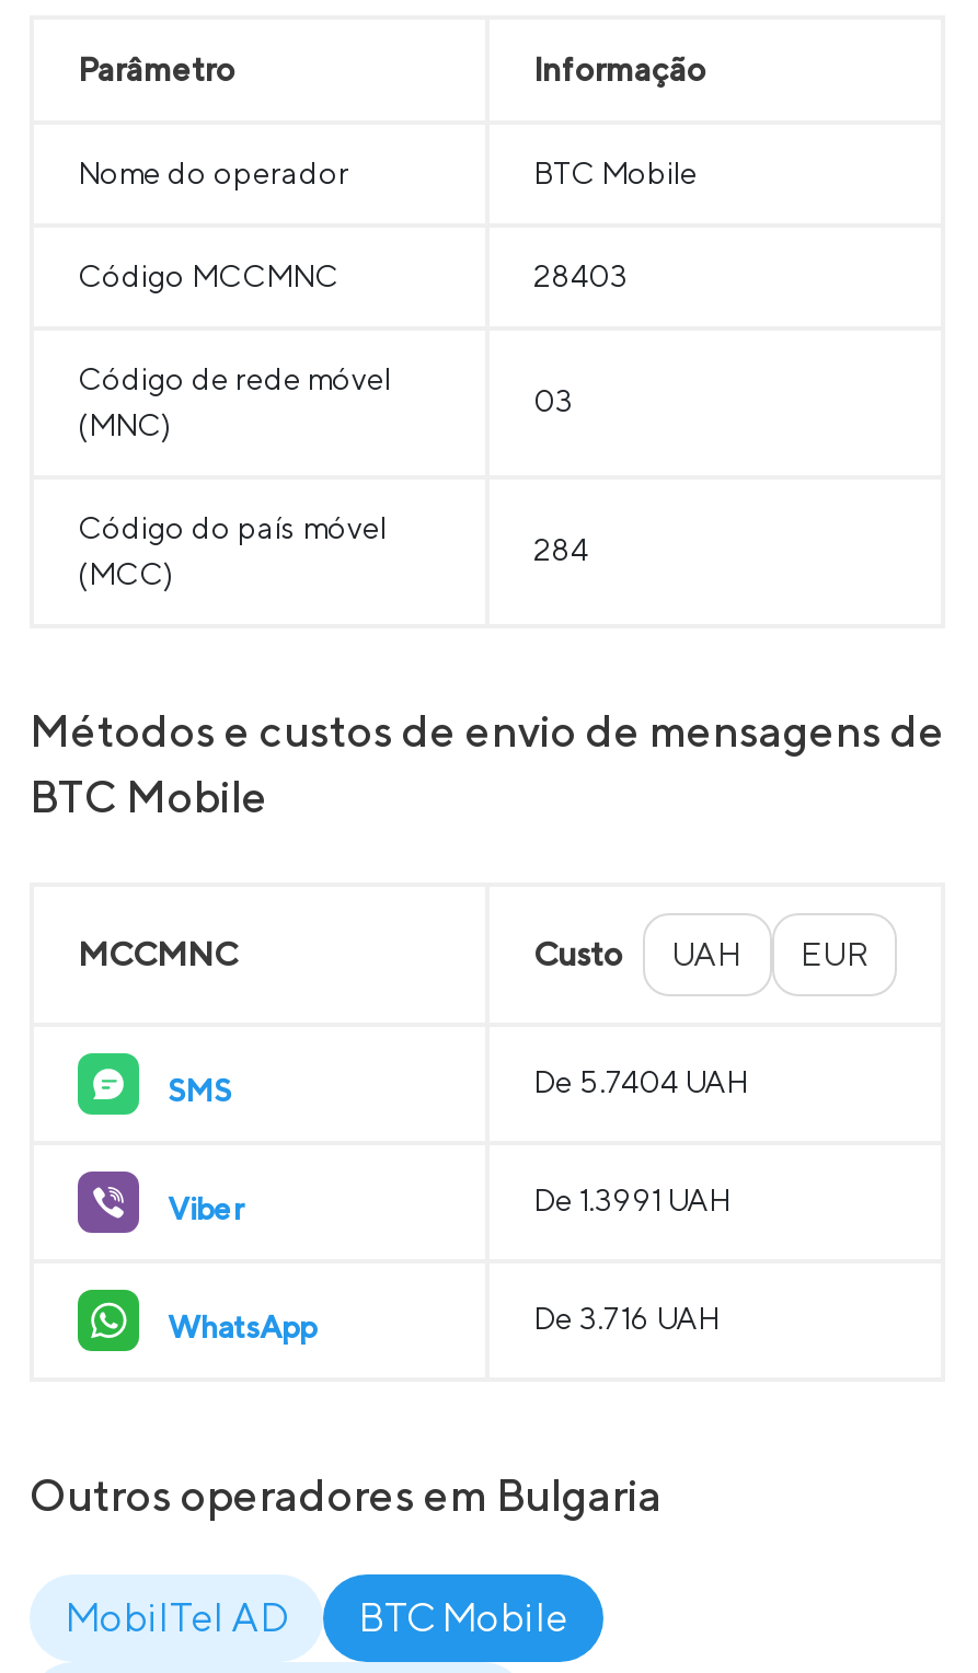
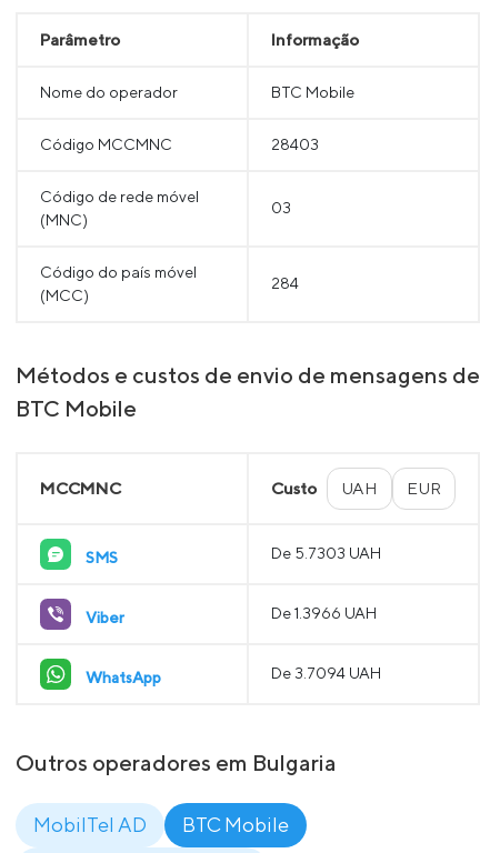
[533,1065,748,1100] De 5.7404 UAH -> [271,544,381,562] De 5.7303 UAH
[533,1183,730,1218] De 1.3991 UAH -> [271,604,377,622] De 1.3966 UAH
[533,1301,720,1336] De 3.716 UAH -> [271,664,381,682] De 3.7094 UAH

